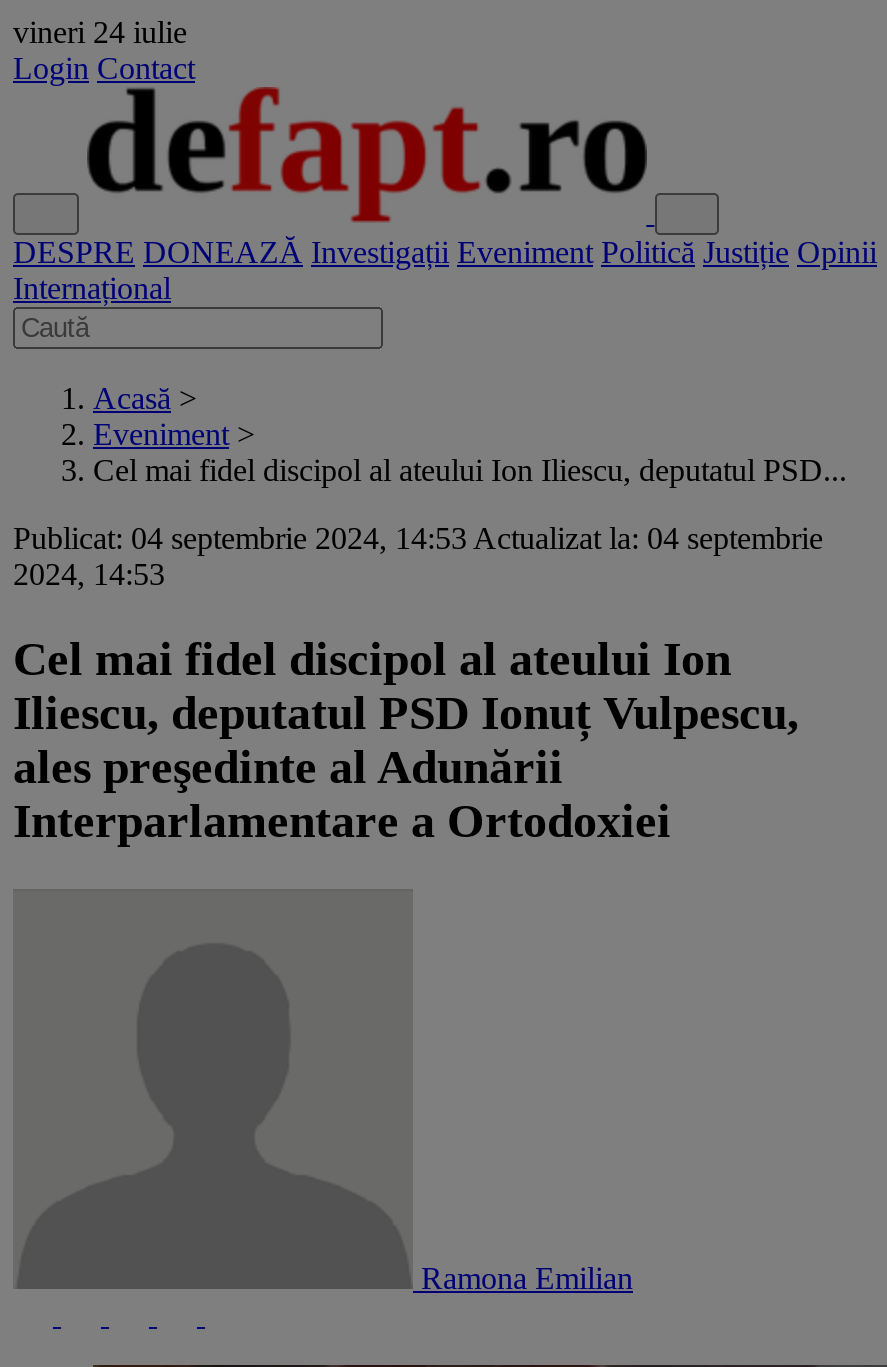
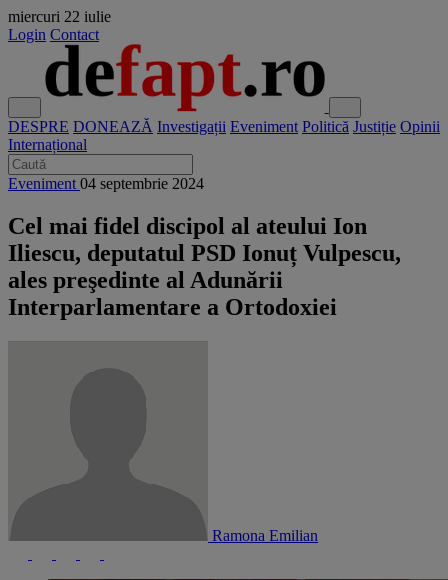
[13,15,187,49] vineri 24 iulie -> [8,8,111,25] miercuri 22 iulie
[13,381,847,591] Acasă > | Eveniment > | Cel mai fidel discipol al ateului Ion Iliescu, deputatul PSD... | Publicat: 04 septembrie 2024, 14:53 Actualizat la: 04 septembrie | 2024, 14:53 -> [8,175,204,192] Eveniment04 septembrie 2024

